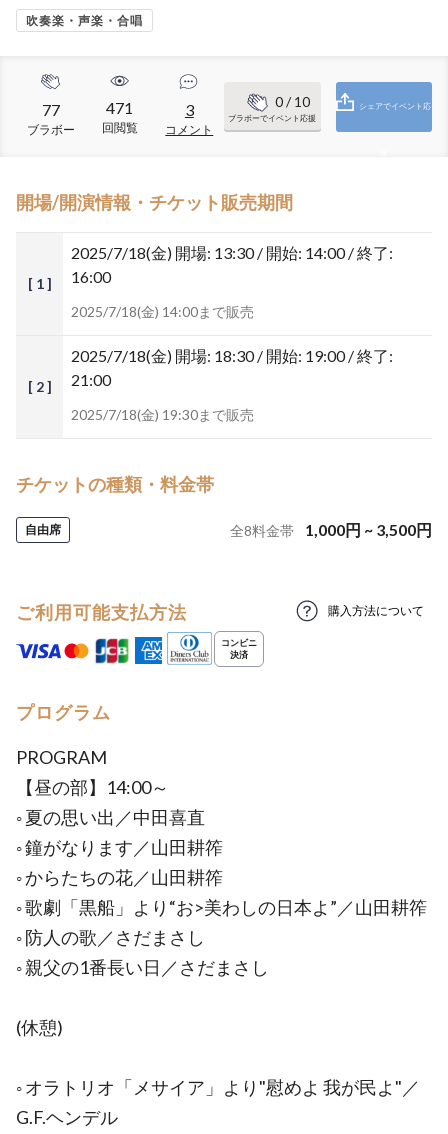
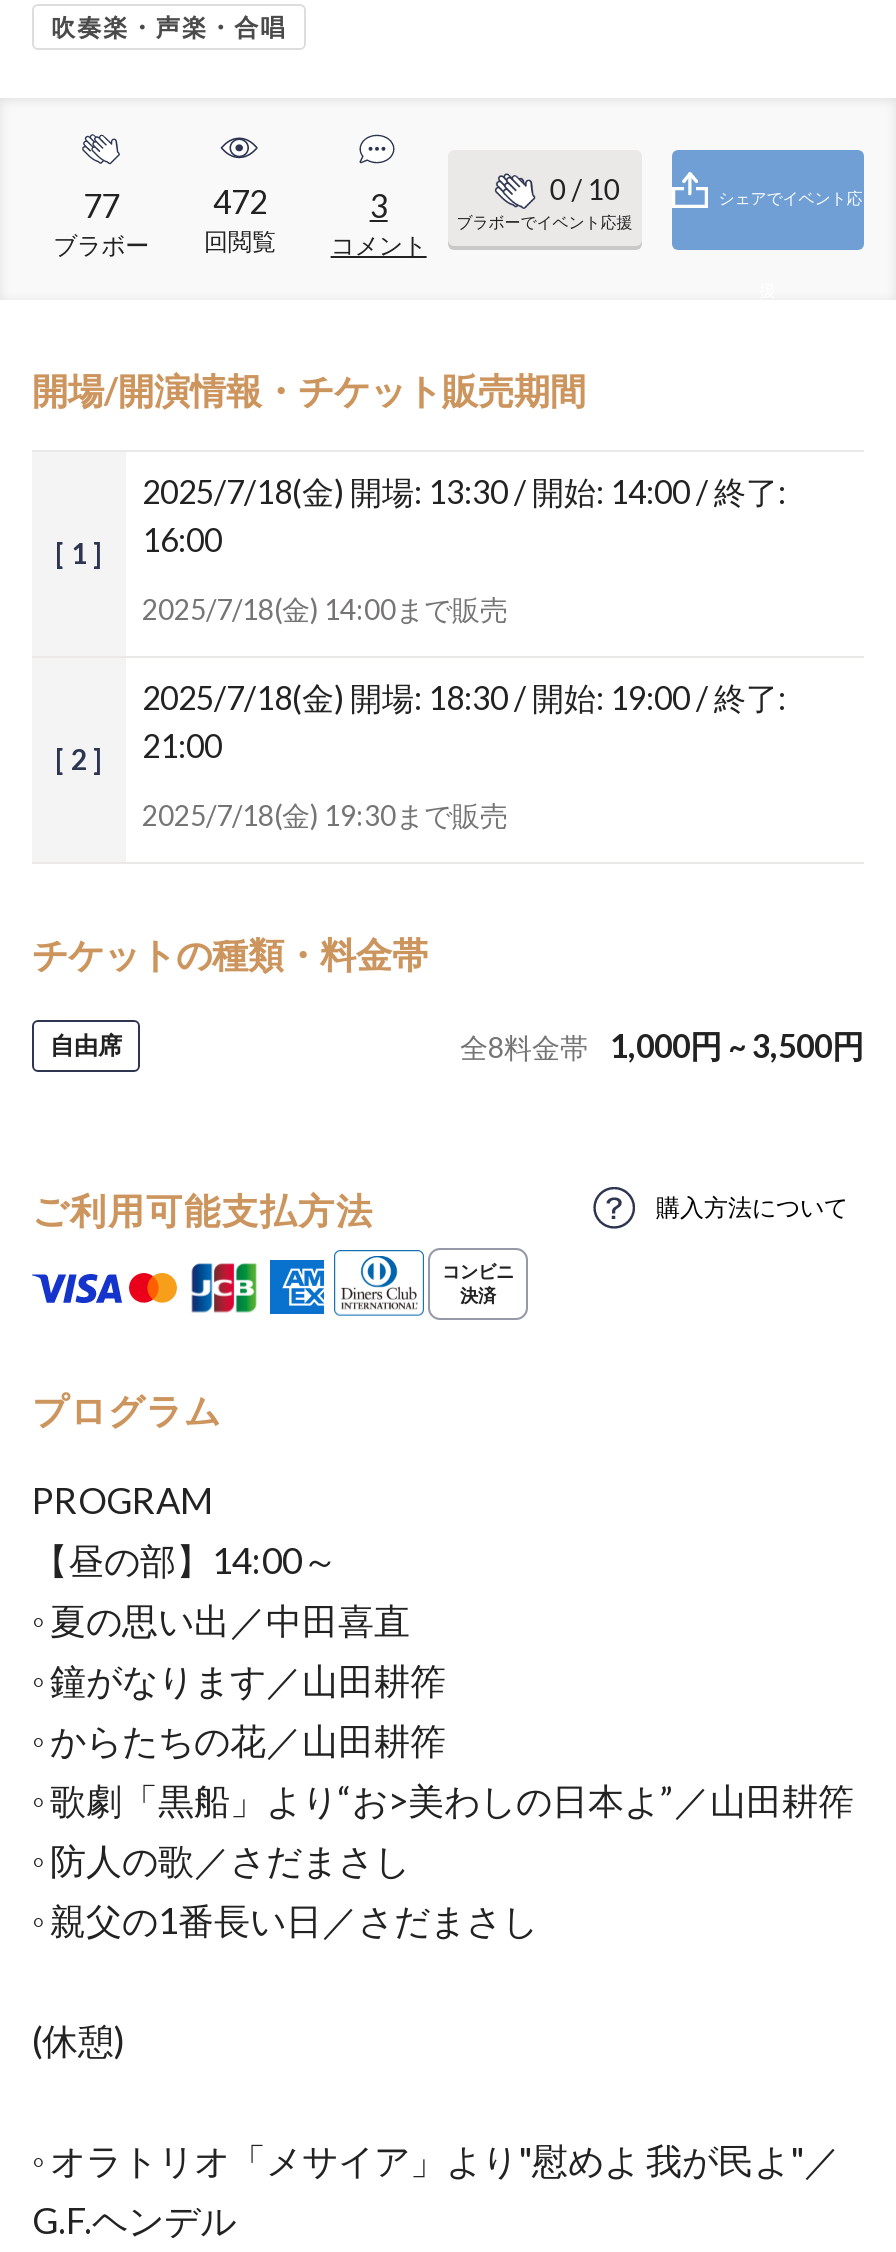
[106,98,133,117] 471 -> [213,182,267,220] 472

